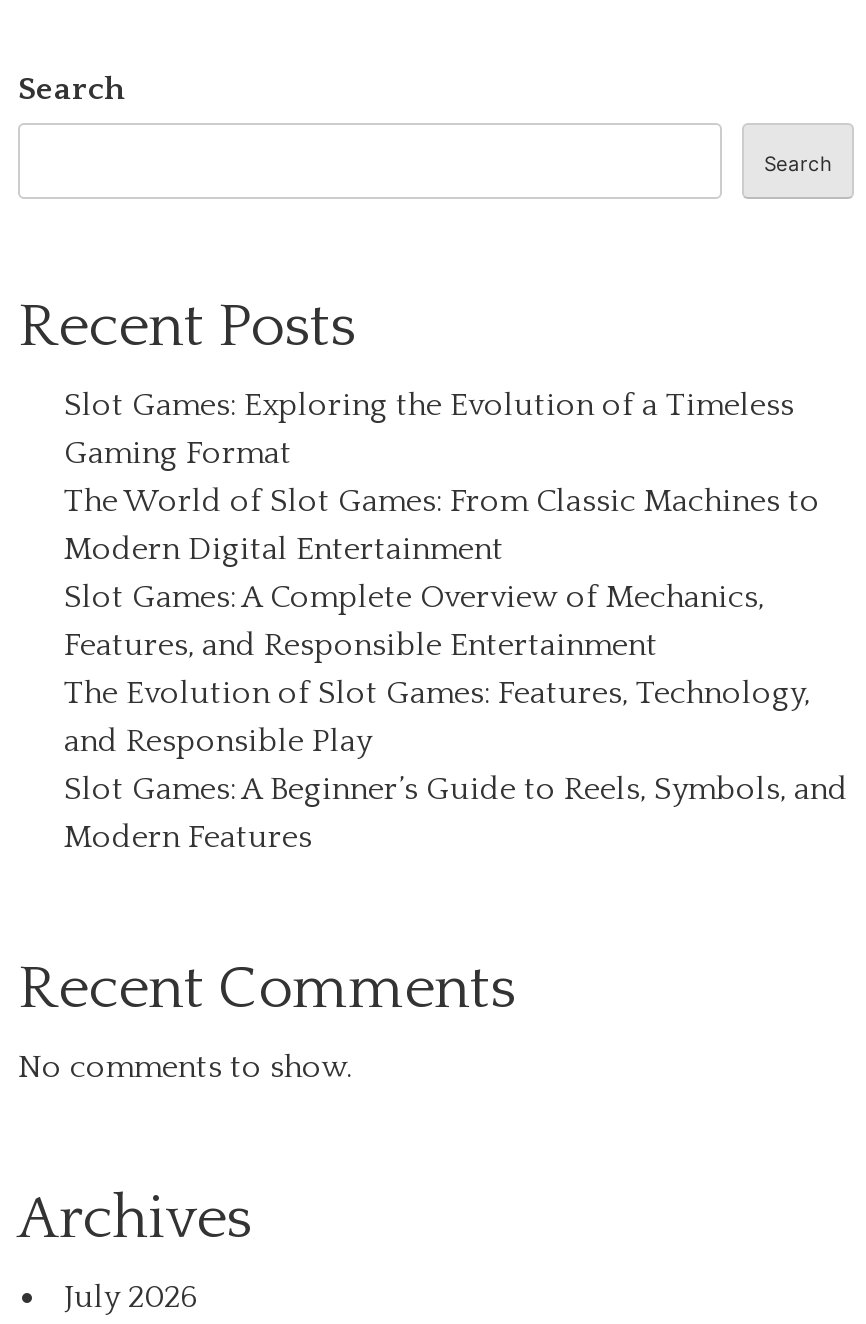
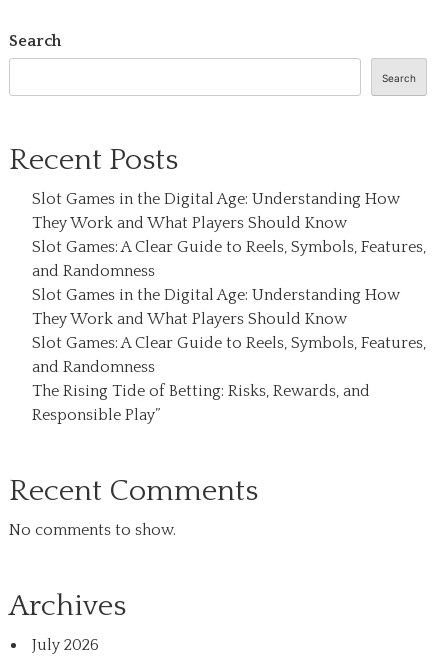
[64,387,848,855] Slot Games: Exploring the Evolution of a Timeless | Gaming Format | The World of Slot Games: From Classic Machines to | Modern Digital Entertainment | Slot Games: A Complete Overview of Mechanics, | Features, and Responsible Entertainment | The Evolution of Slot Games: Features, Technology, | and Responsible Play | Slot Games: A Beginner’s Guide to Reels, Symbols, and | Modern Features -> [32,190,426,424] Slot Games in the Digital Age: Understanding How | They Work and What Players Should Know | Slot Games: A Clear Guide to Reels, Symbols, Features, | and Randomness | Slot Games in the Digital Age: Understanding How | They Work and What Players Should Know | Slot Games: A Clear Guide to Reels, Symbols, Features, | and Randomness | The Rising Tide of Betting: Risks, Rewards, and | Responsible Play”

